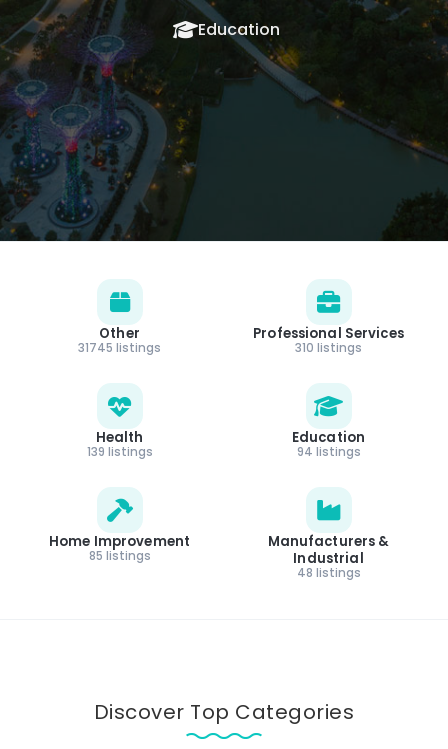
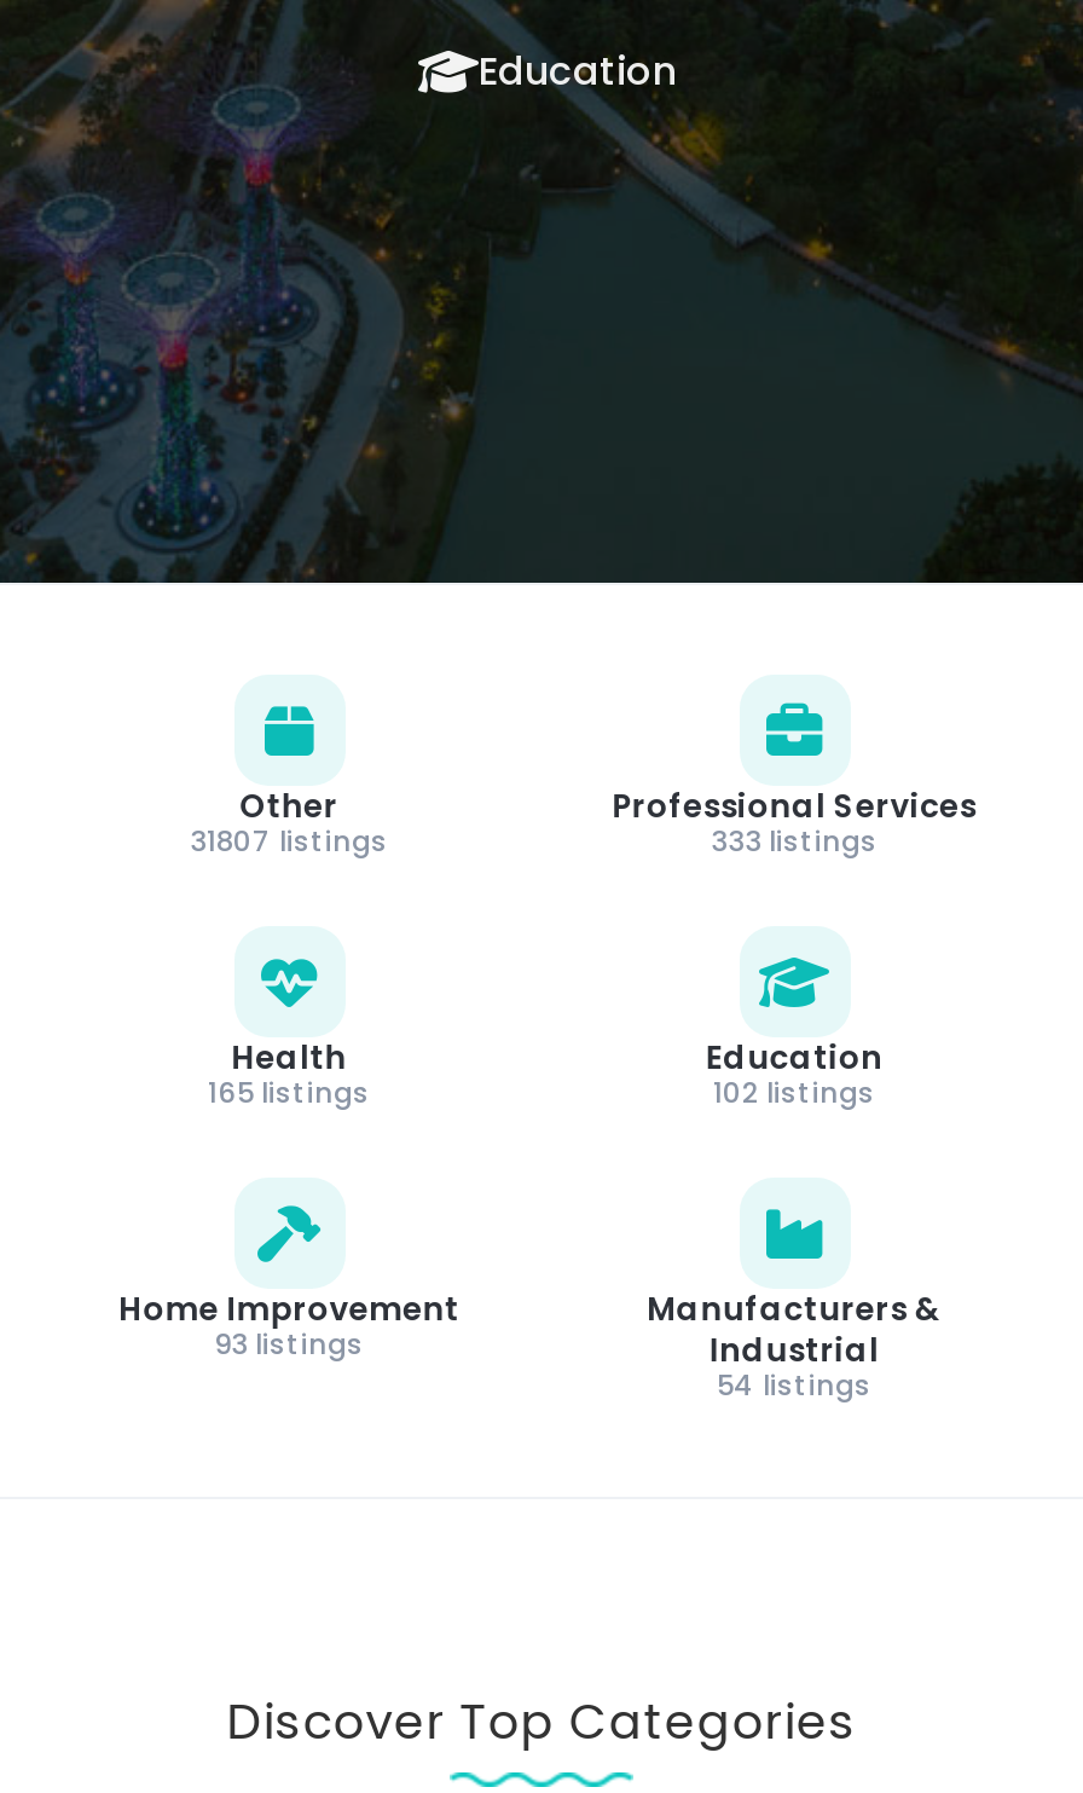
[78,340,161,356] 31745 listings -> [190,822,388,861] 31807 listings
[295,340,362,356] 310 listings -> [711,822,878,861] 333 listings
[86,444,152,460] 139 listings -> [208,1074,370,1112] 165 listings
[296,444,360,460] 94 listings -> [713,1074,875,1112] 102 listings
[88,548,150,564] 85 listings -> [214,1325,364,1364] 93 listings
[296,565,360,581] 48 listings -> [717,1366,871,1405] 54 listings

